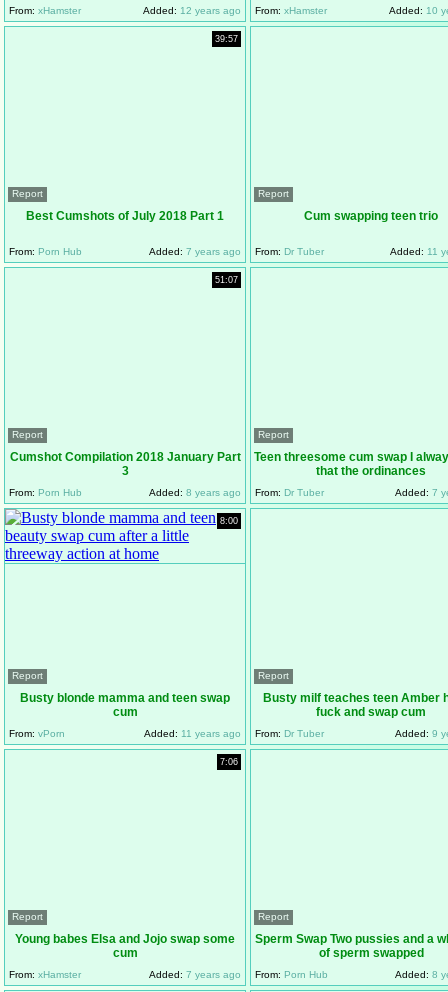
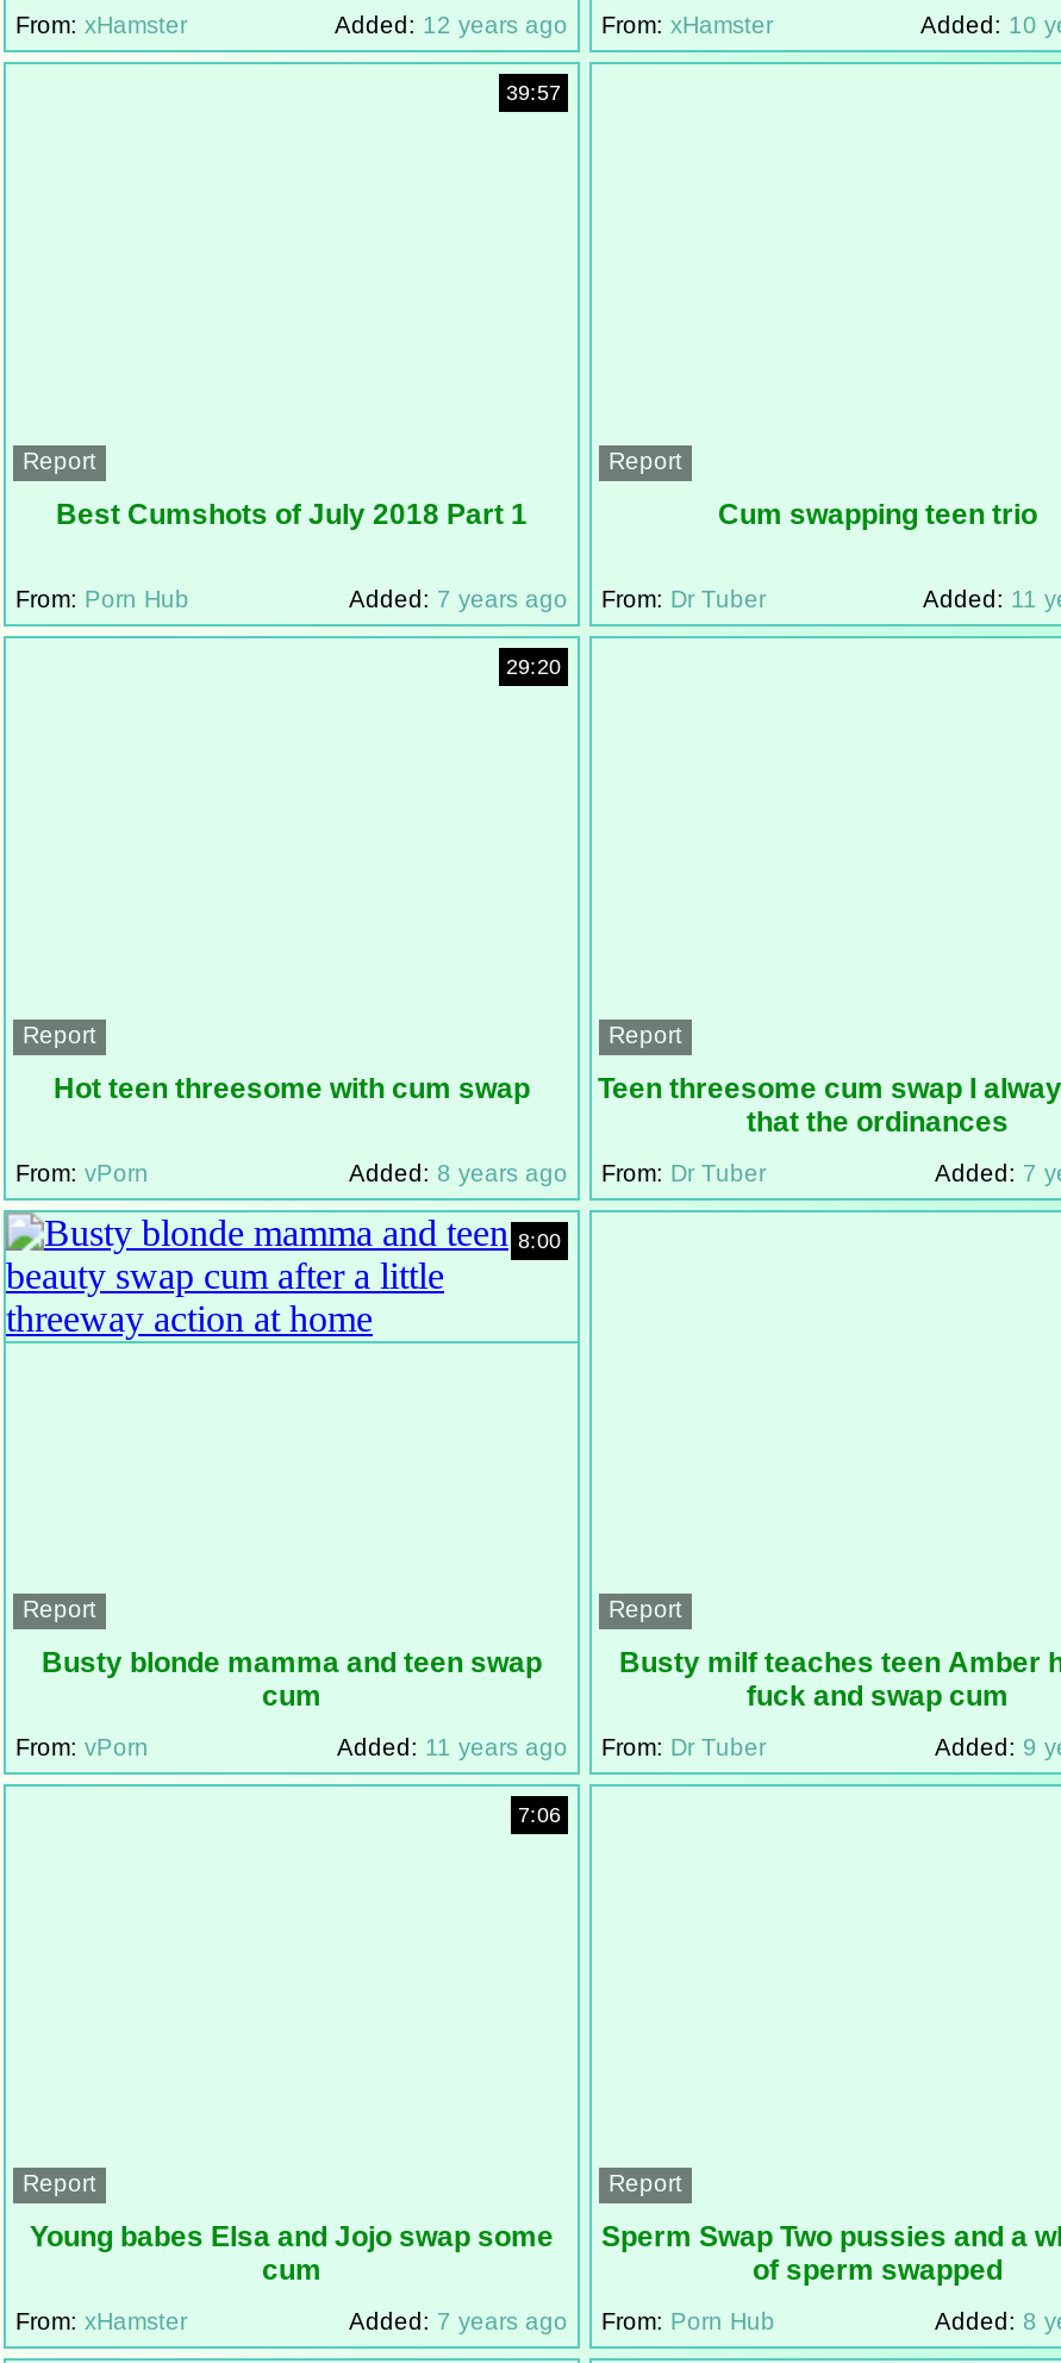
[215,275,238,285] 51:07 -> [506,655,561,679] 29:20
[9,450,240,478] Cumshot Compilation 2018 January Part | 3 -> [54,1072,530,1105] Hot teen threesome with cum swap
[9,487,82,498] From: Porn Hub -> [15,1160,149,1186] From: vPorn

